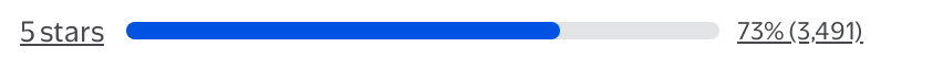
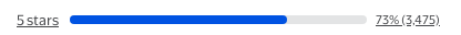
[737,15,863,46] 73% (3,491) -> [376,12,440,27] 73% (3,475)

